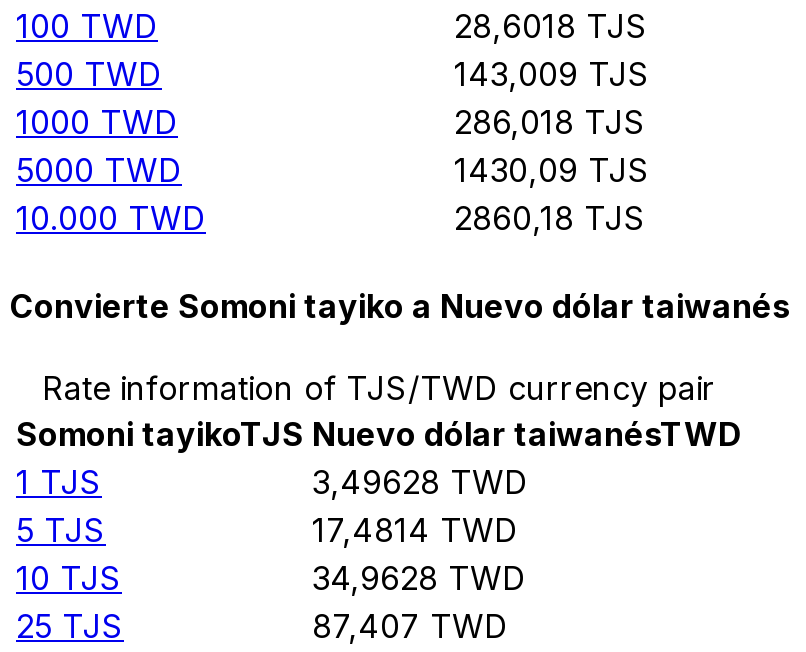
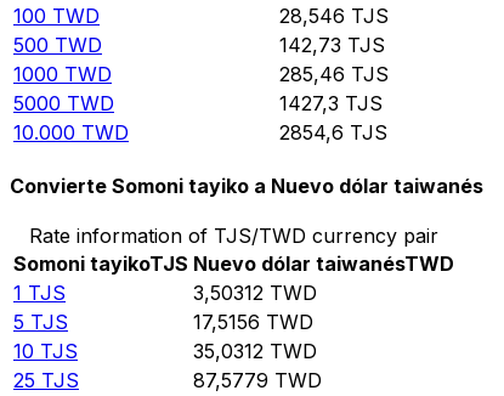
[454,6,648,46] 28,6018 TJS -> [279,3,389,28] 28,546 TJS
[454,54,650,94] 143,009 TJS -> [279,33,385,57] 142,73 TJS
[454,102,646,142] 286,018 TJS -> [279,62,389,86] 285,46 TJS
[454,150,650,190] 1430,09 TJS -> [279,91,383,115] 1427,3 TJS
[454,198,646,238] 2860,18 TJS -> [279,120,387,144] 2854,6 TJS
[312,463,528,503] 3,49628 TWD -> [193,281,317,305] 3,50312 TWD
[312,511,518,551] 17,4814 TWD -> [193,310,313,334] 17,5156 TWD
[312,559,526,599] 34,9628 TWD -> [193,339,317,364] 35,0312 TWD
[312,607,508,647] 87,407 TWD -> [193,368,322,393] 87,5779 TWD

